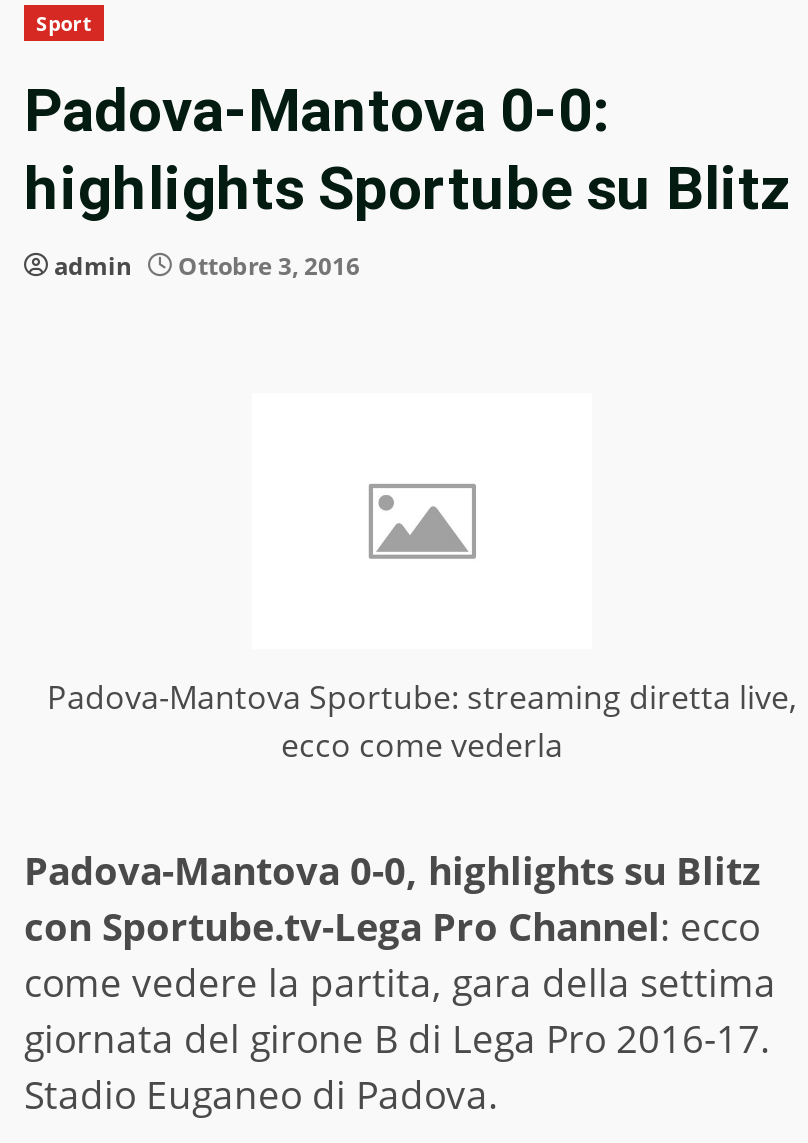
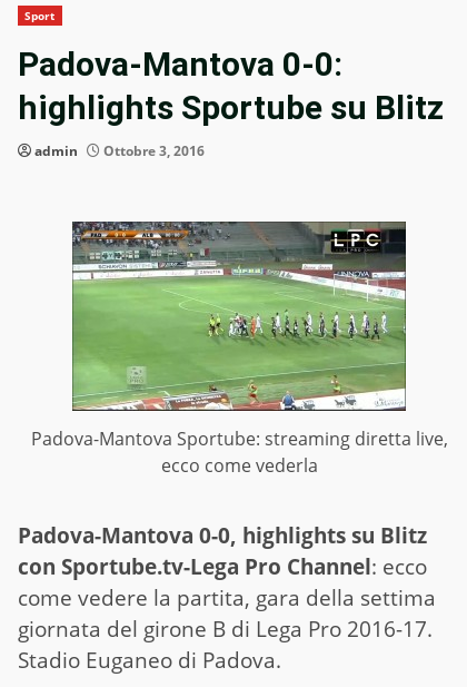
none -> [71,220,407,412] [image]

